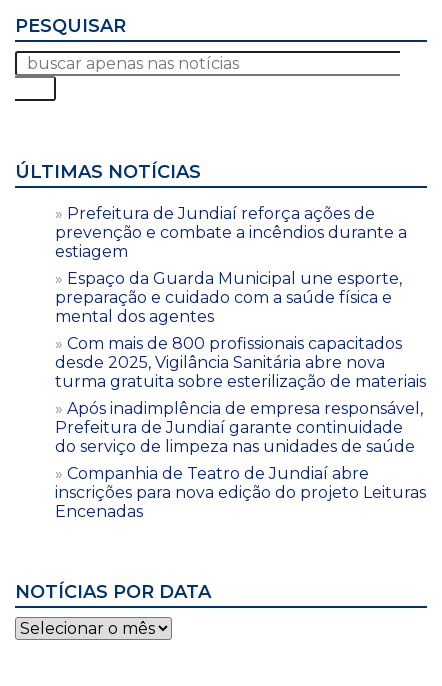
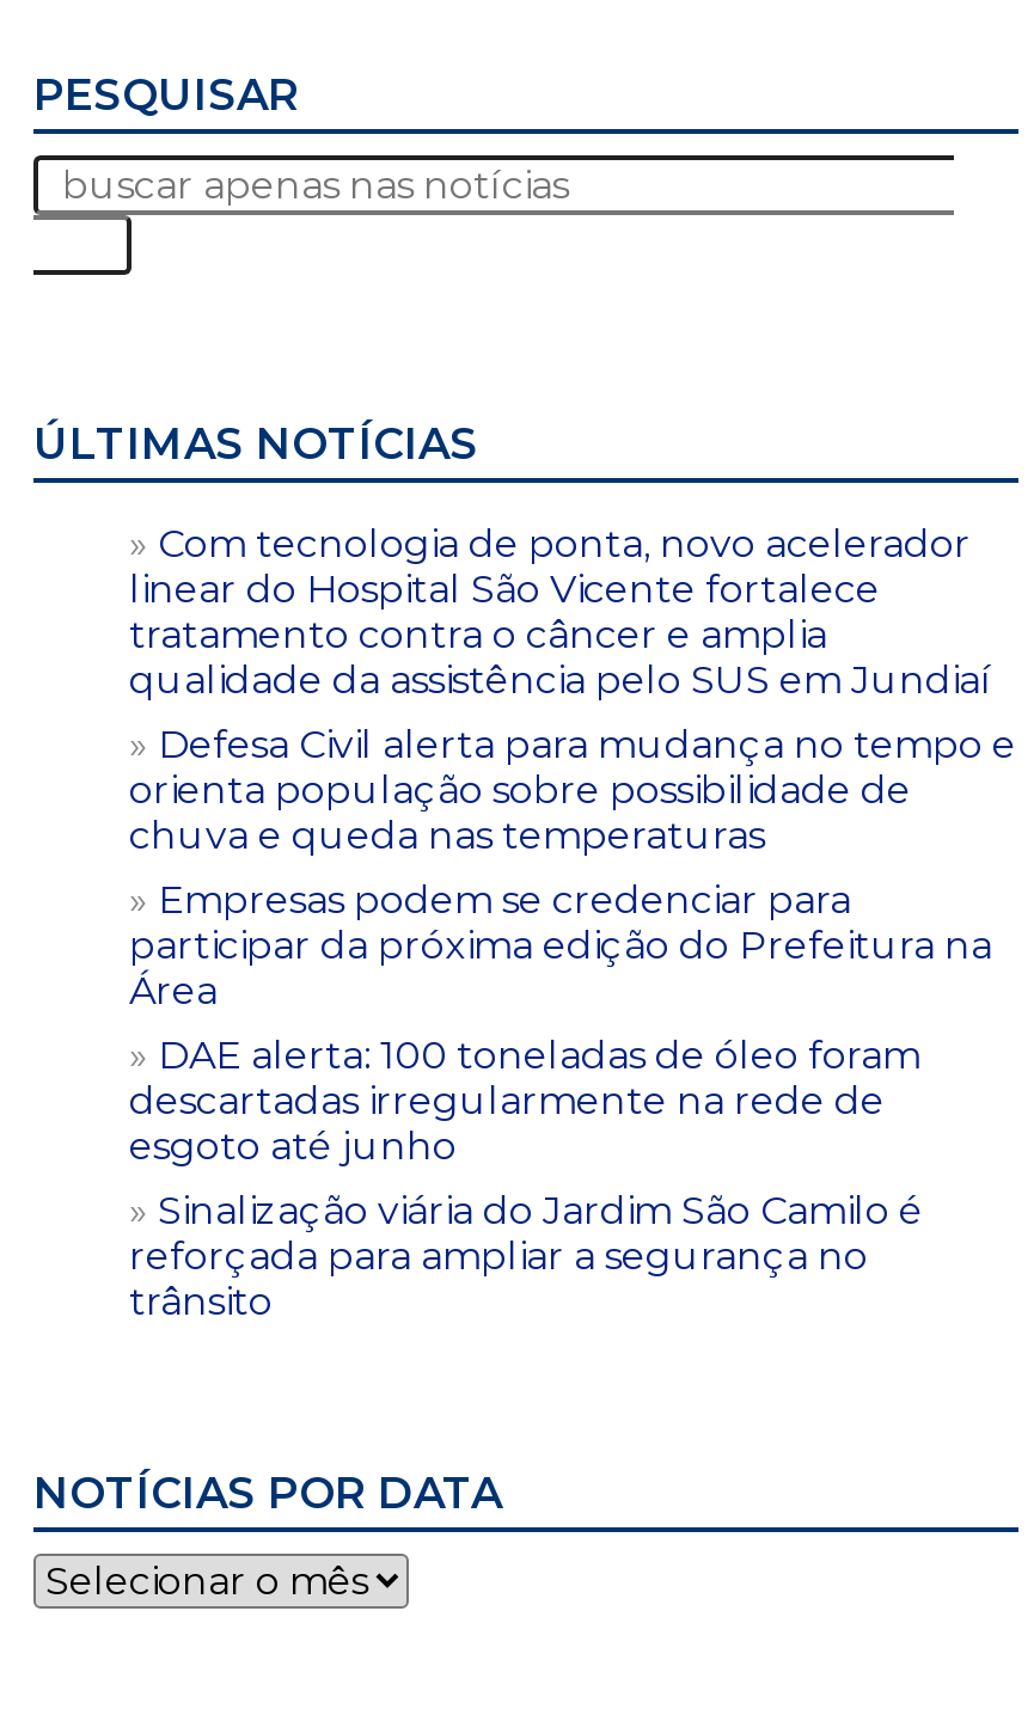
[55,204,426,521] Prefeitura de Jundiaí reforça ações de | prevenção e combate a incêndios durante a | estiagem | Espaço da Guarda Municipal une esporte, | preparação e cuidado com a saúde física e | mental dos agentes | Com mais de 800 profissionais capacitados | desde 2025, Vigilância Sanitária abre nova | turma gratuita sobre esterilização de materiais | Após inadimplência de empresa responsável, | Prefeitura de Jundiaí garante continuidade | do serviço de limpeza nas unidades de saúde | Companhia de Teatro de Jundiaí abre | inscrições para nova edição do projeto Leituras | Encenadas -> [129,521,1016,1324] Com tecnologia de ponta, novo acelerador | linear do Hospital São Vicente fortalece | tratamento contra o câncer e amplia | qualidade da assistência pelo SUS em Jundiaí | Defesa Civil alerta para mudança no tempo e | orienta população sobre possibilidade de | chuva e queda nas temperaturas | Empresas podem se credenciar para | participar da próxima edição do Prefeitura na | Área | DAE alerta: 100 toneladas de óleo foram | descartadas irregularmente na rede de | esgoto até junho | Sinalização viária do Jardim São Camilo é | reforçada para ampliar a segurança no | trânsito

